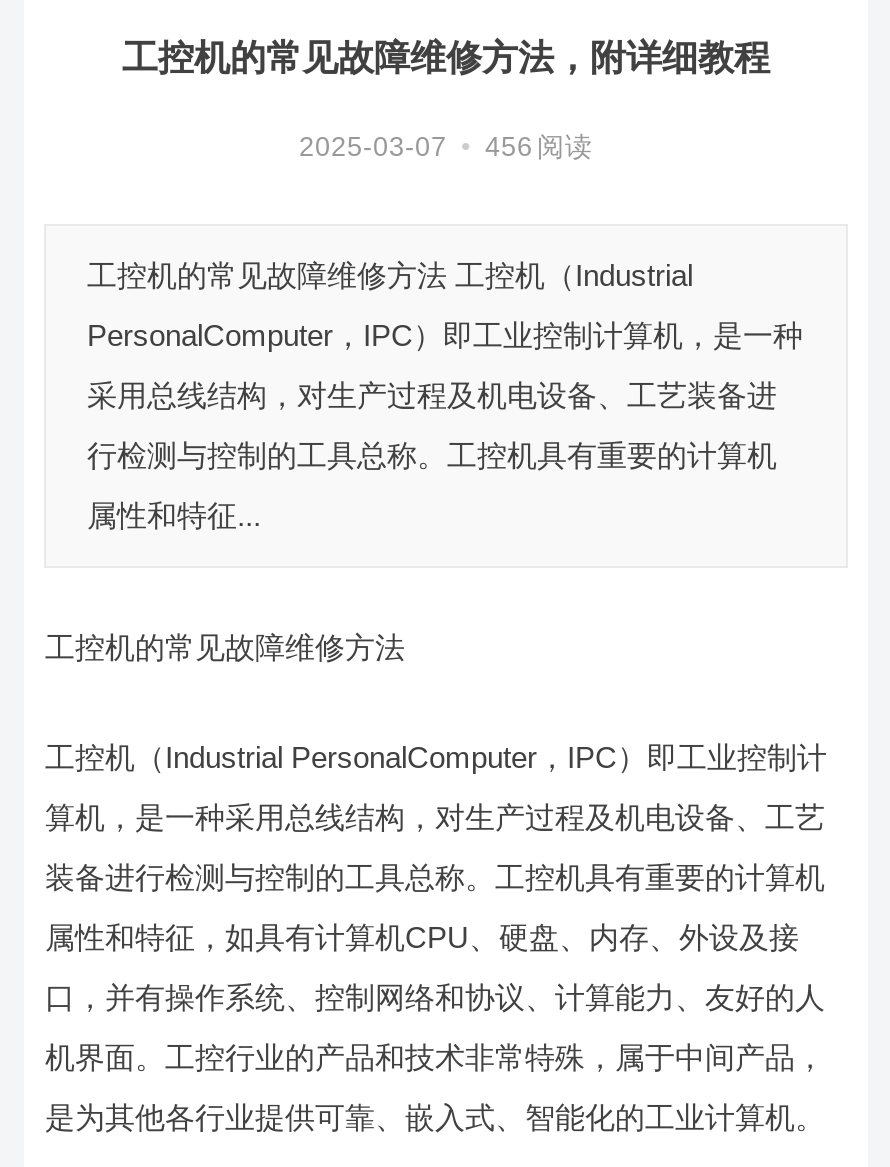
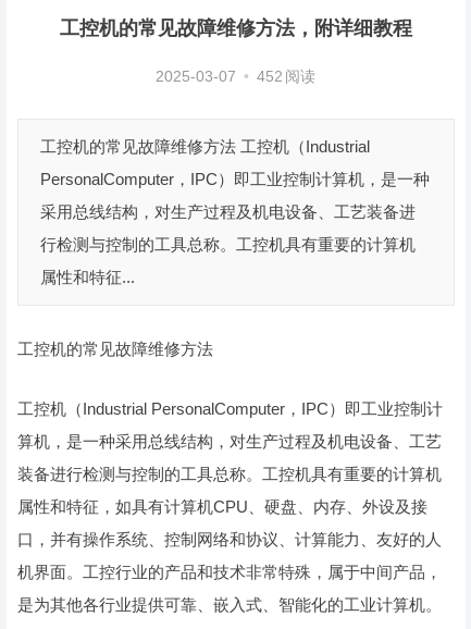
[299,132,593,162] 2025-03-07 • 456 阅读 -> [156,69,316,85] 2025-03-07 • 452 阅读

